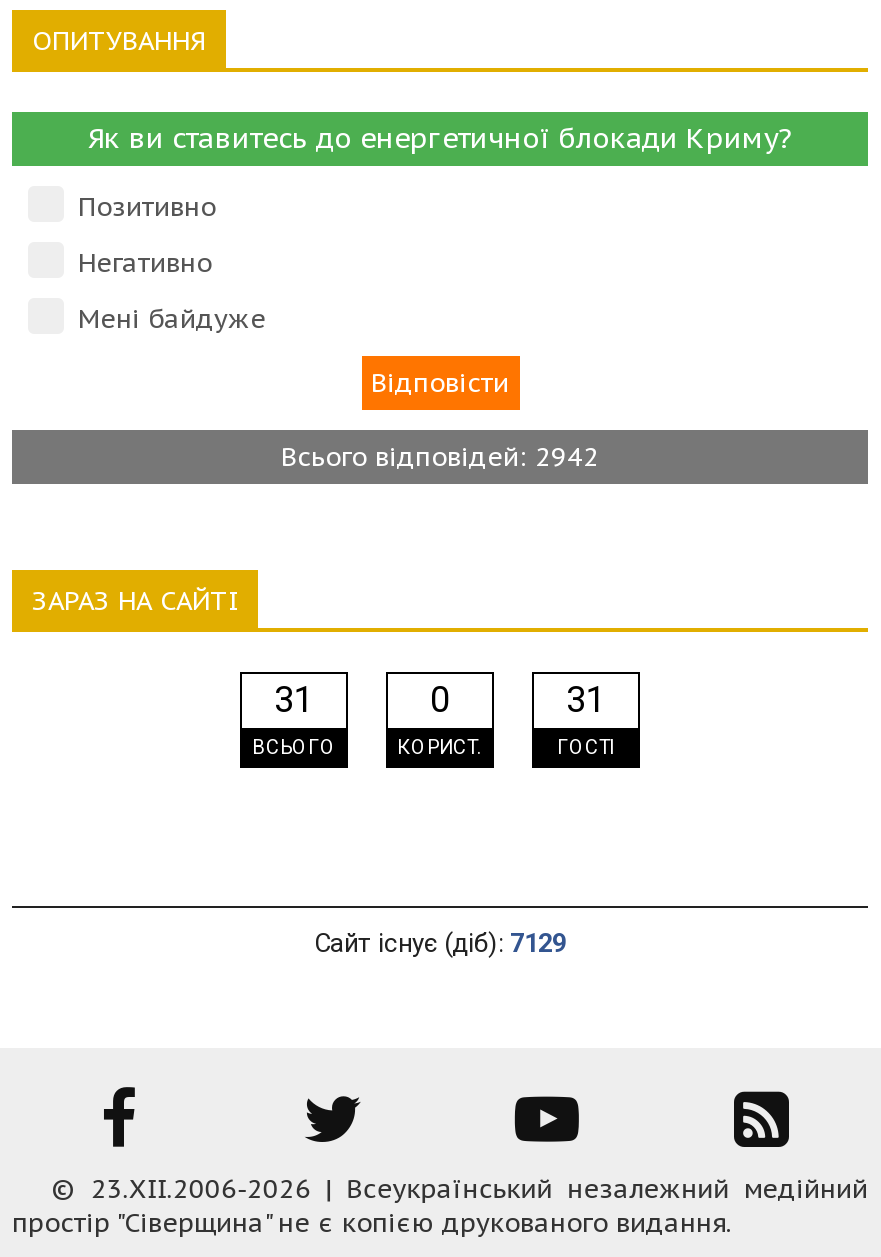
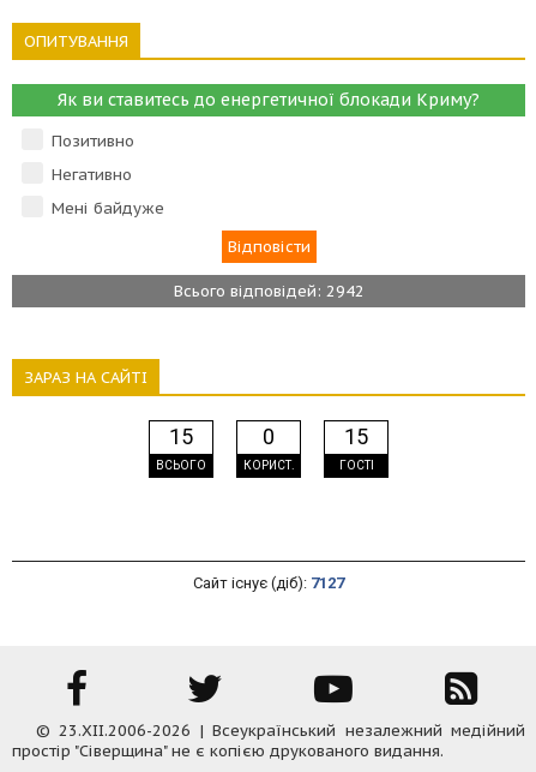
[274,677,314,719] 31 -> [169,423,193,449] 15
[566,677,606,719] 31 -> [344,423,368,449] 15
[314,927,566,957] Сайт існує (діб): 7129 -> [193,574,344,592] Сайт існує (діб): 7127

